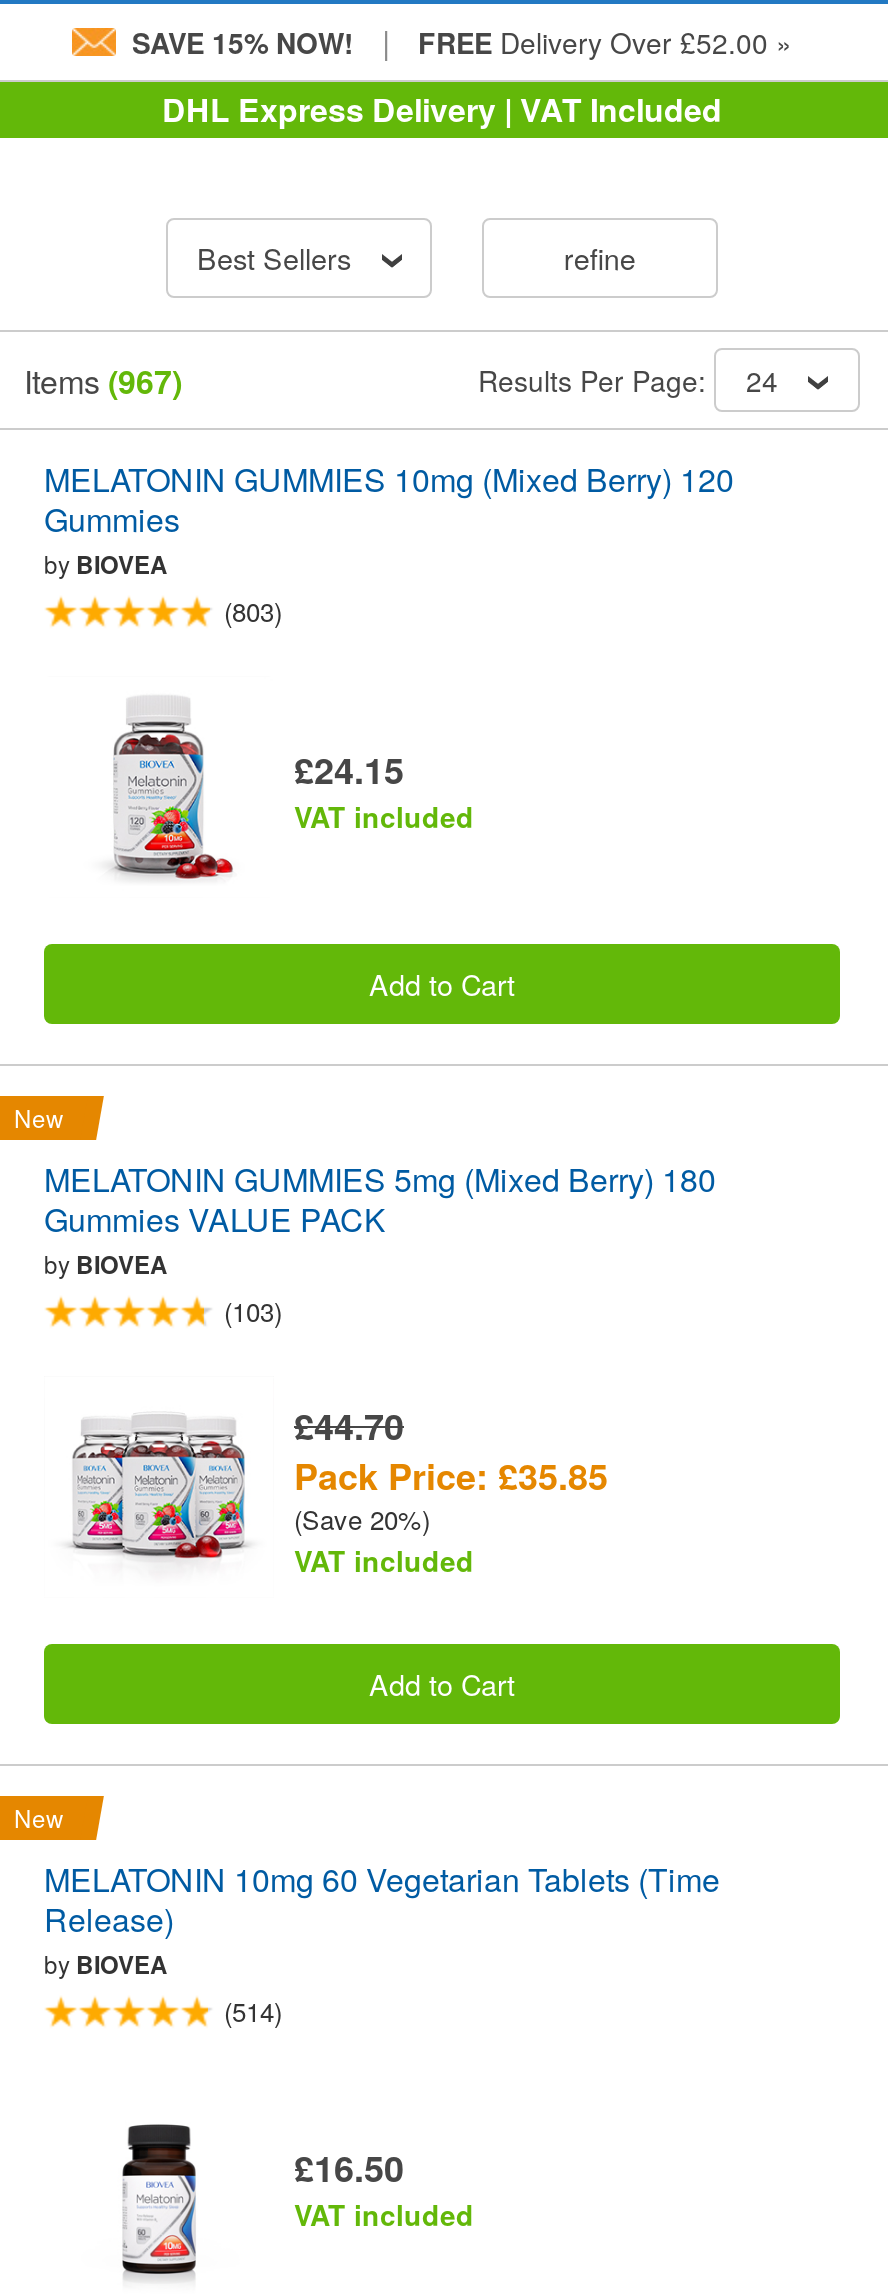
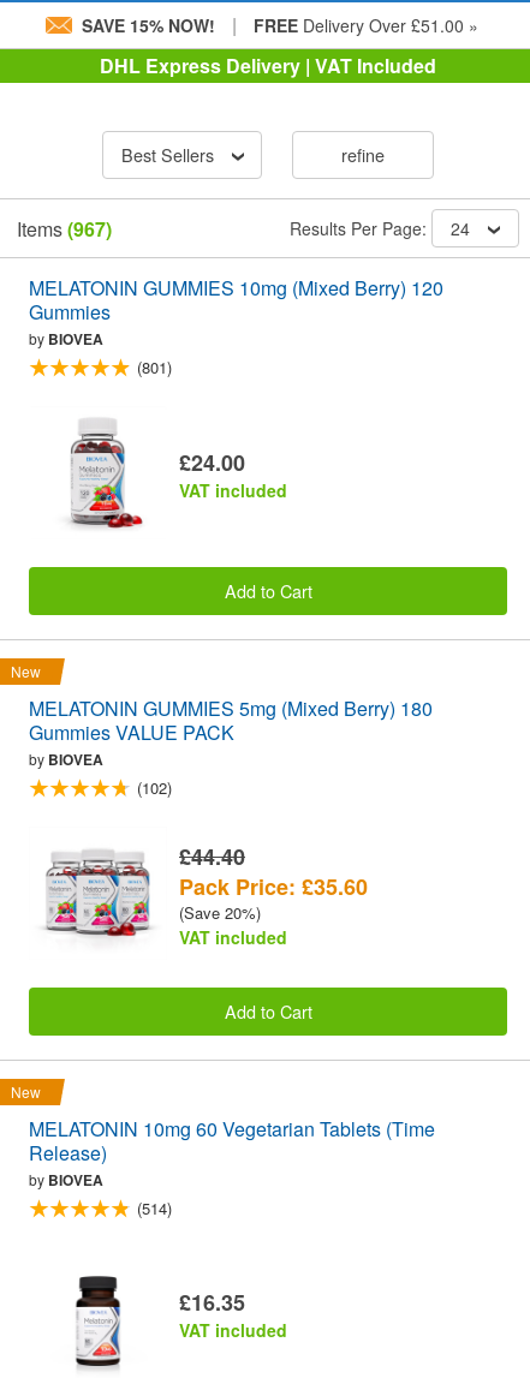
[418,22,792,62] FREE Delivery Over £52.00 » -> [254,13,478,37] FREE Delivery Over £51.00 »
[224,593,282,631] (803) -> [137,356,172,379] (801)
[294,743,404,795] £24.15 -> [179,447,245,478] £24.00
[224,1293,282,1331] (103) -> [137,776,172,799] (102)
[294,1399,404,1451] £44.70 -> [179,840,245,872] £44.40
[294,1449,608,1501] Pack Price: £35.85 -> [179,870,368,902] Pack Price: £35.60
[294,2143,404,2195] £16.50 -> [179,1287,245,1318] £16.35

